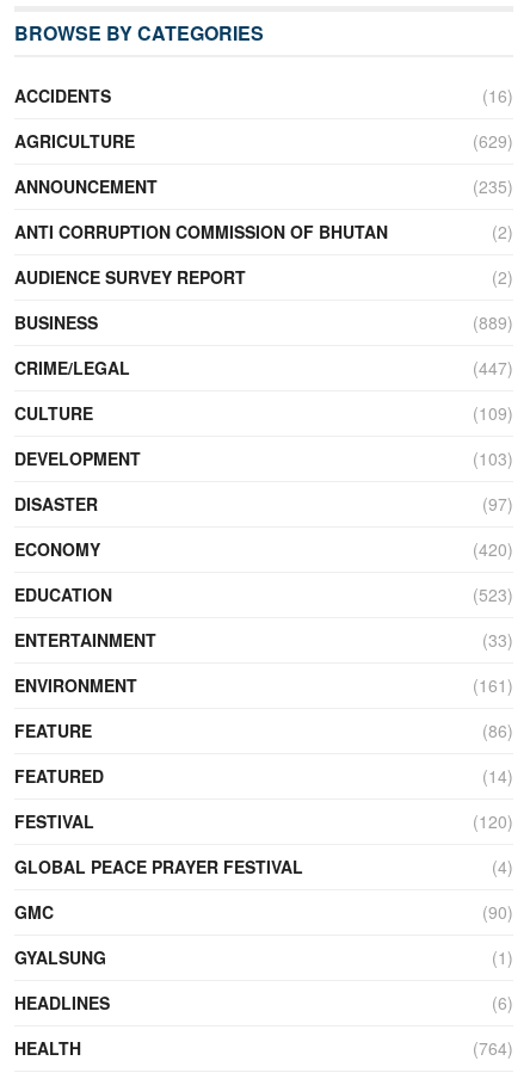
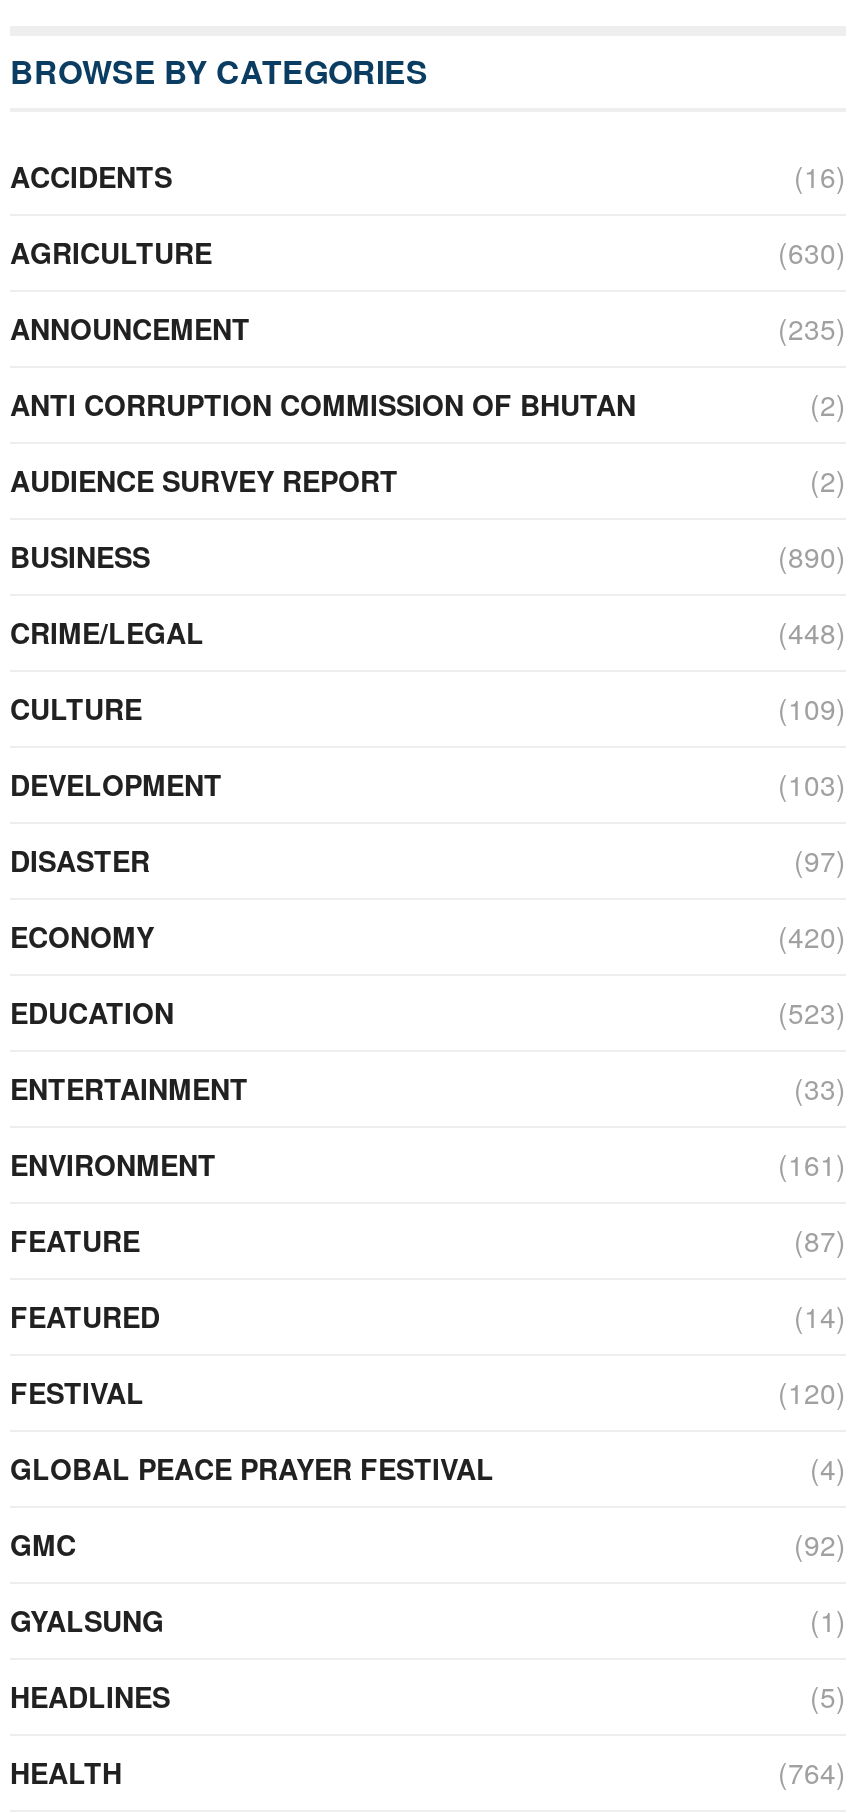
[473,129,513,153] (629) -> [778,232,846,272] (630)
[473,311,513,335] (889) -> [778,536,846,576] (890)
[473,356,513,380] (447) -> [778,612,846,652] (448)
[482,719,513,743] (86) -> [794,1220,846,1260] (87)
[482,900,513,924] (90) -> [794,1524,846,1564] (92)
[492,991,513,1015] (6) -> [810,1676,846,1716] (5)

